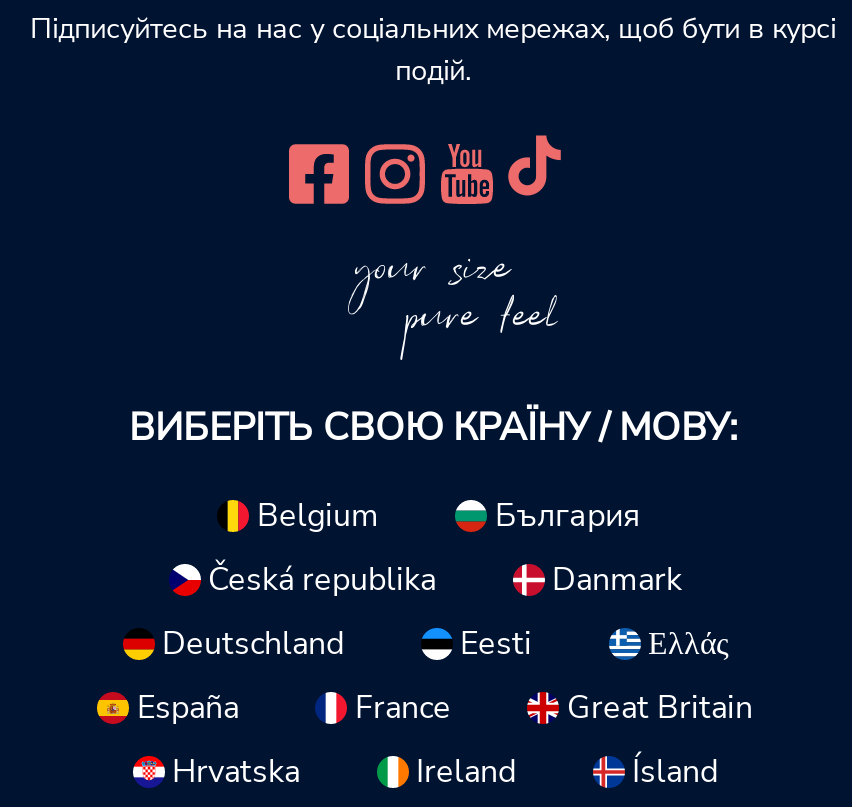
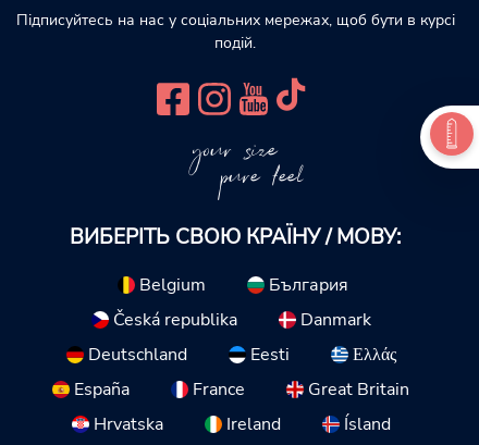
none -> [419,104,476,170] [image]

